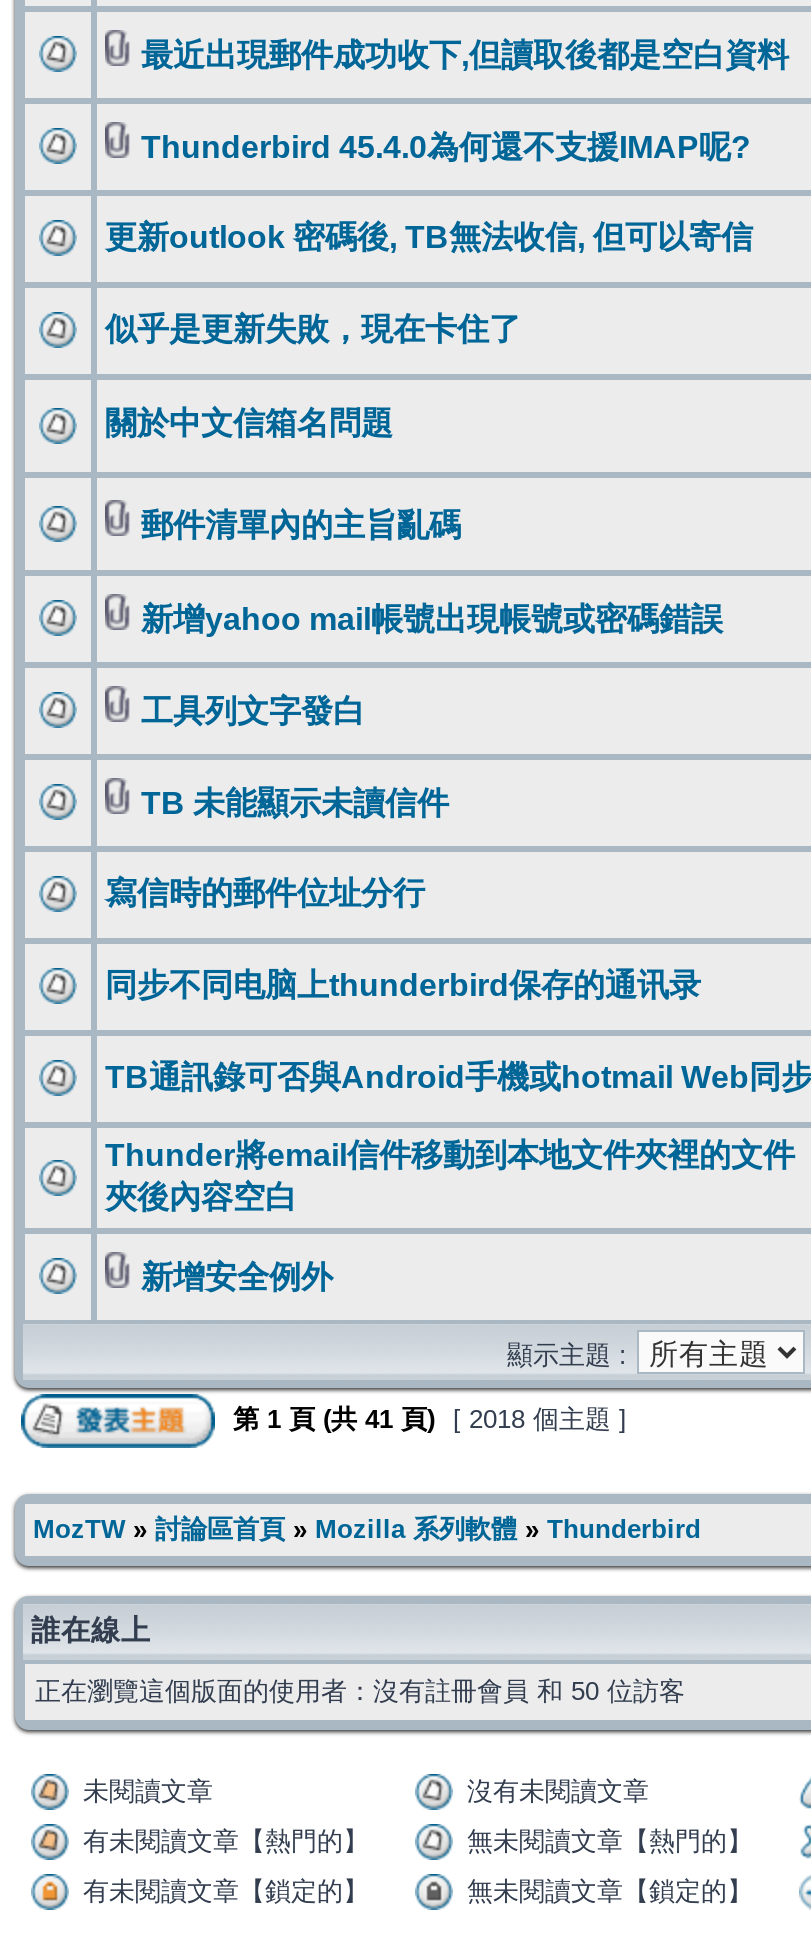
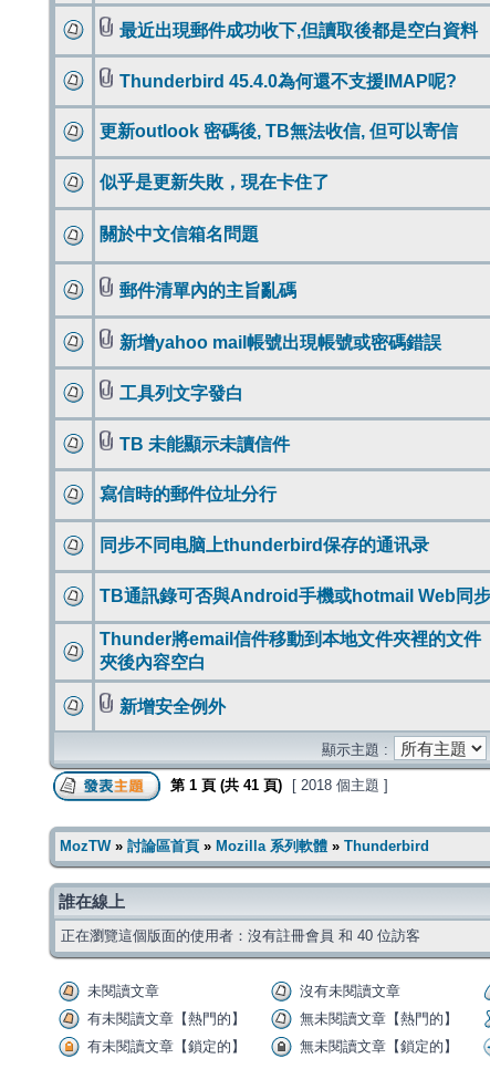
[35,1676,685,1706] 正在瀏覽這個版面的使用者：沒有註冊會員 和 50 位訪客 -> [61,927,420,944] 正在瀏覽這個版面的使用者：沒有註冊會員 和 40 位訪客

